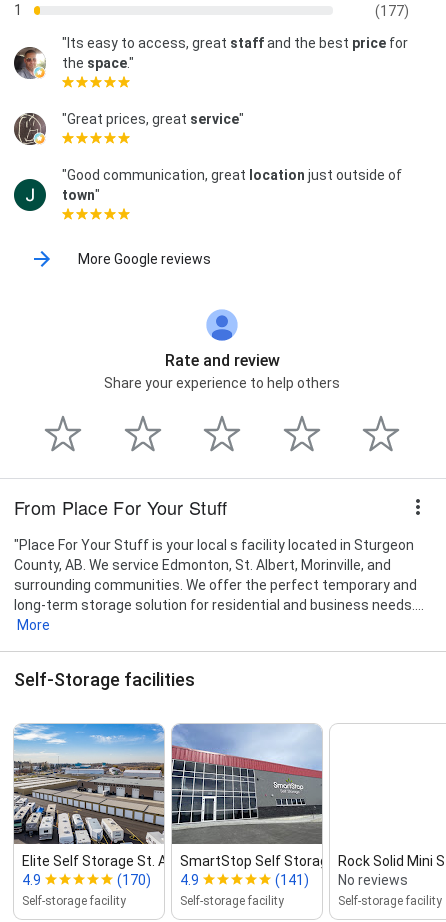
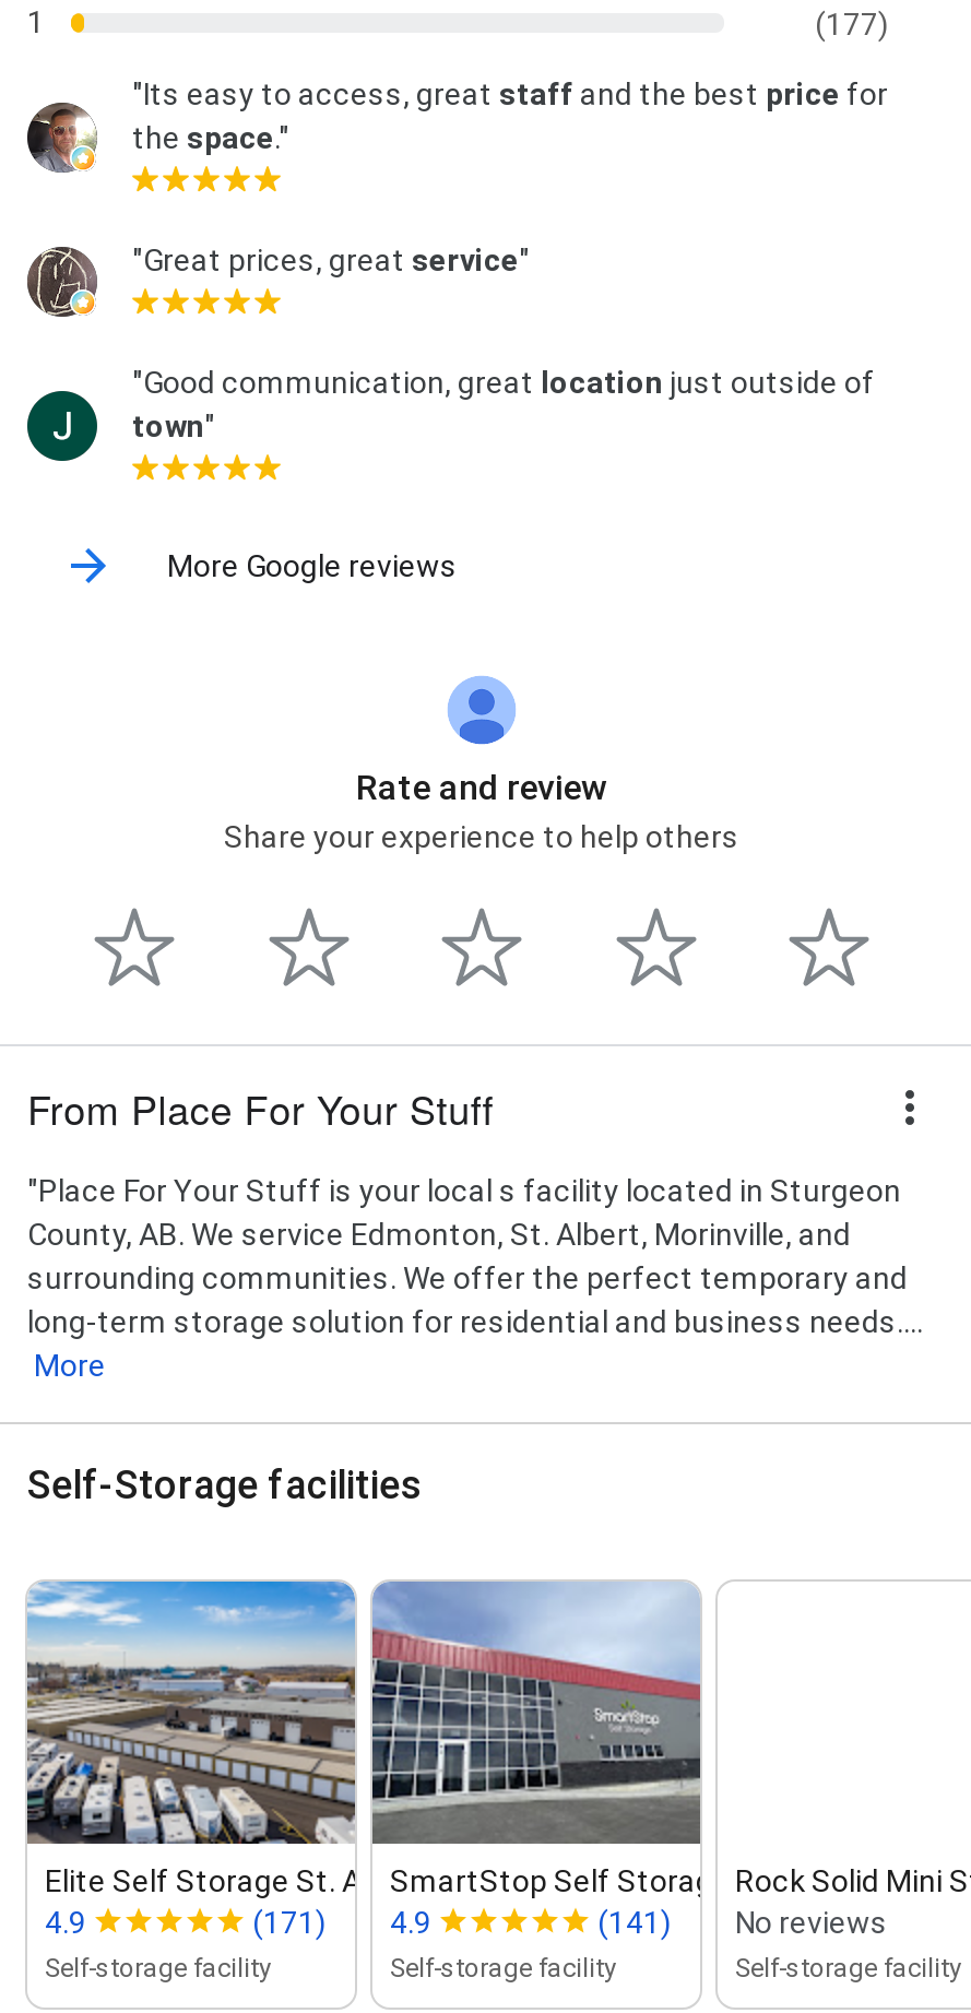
[117,872,199,888] (170) 4.9 -> [252,1904,431,1939] (171) 4.9

